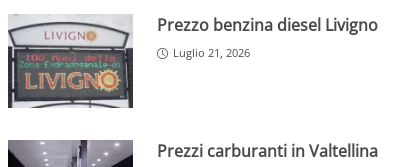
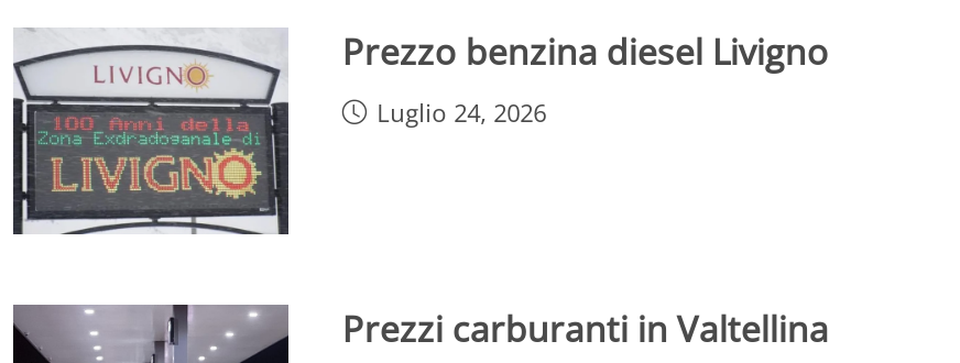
[173,45,250,60] Luglio 21, 2026 -> [377,95,546,128] Luglio 24, 2026

